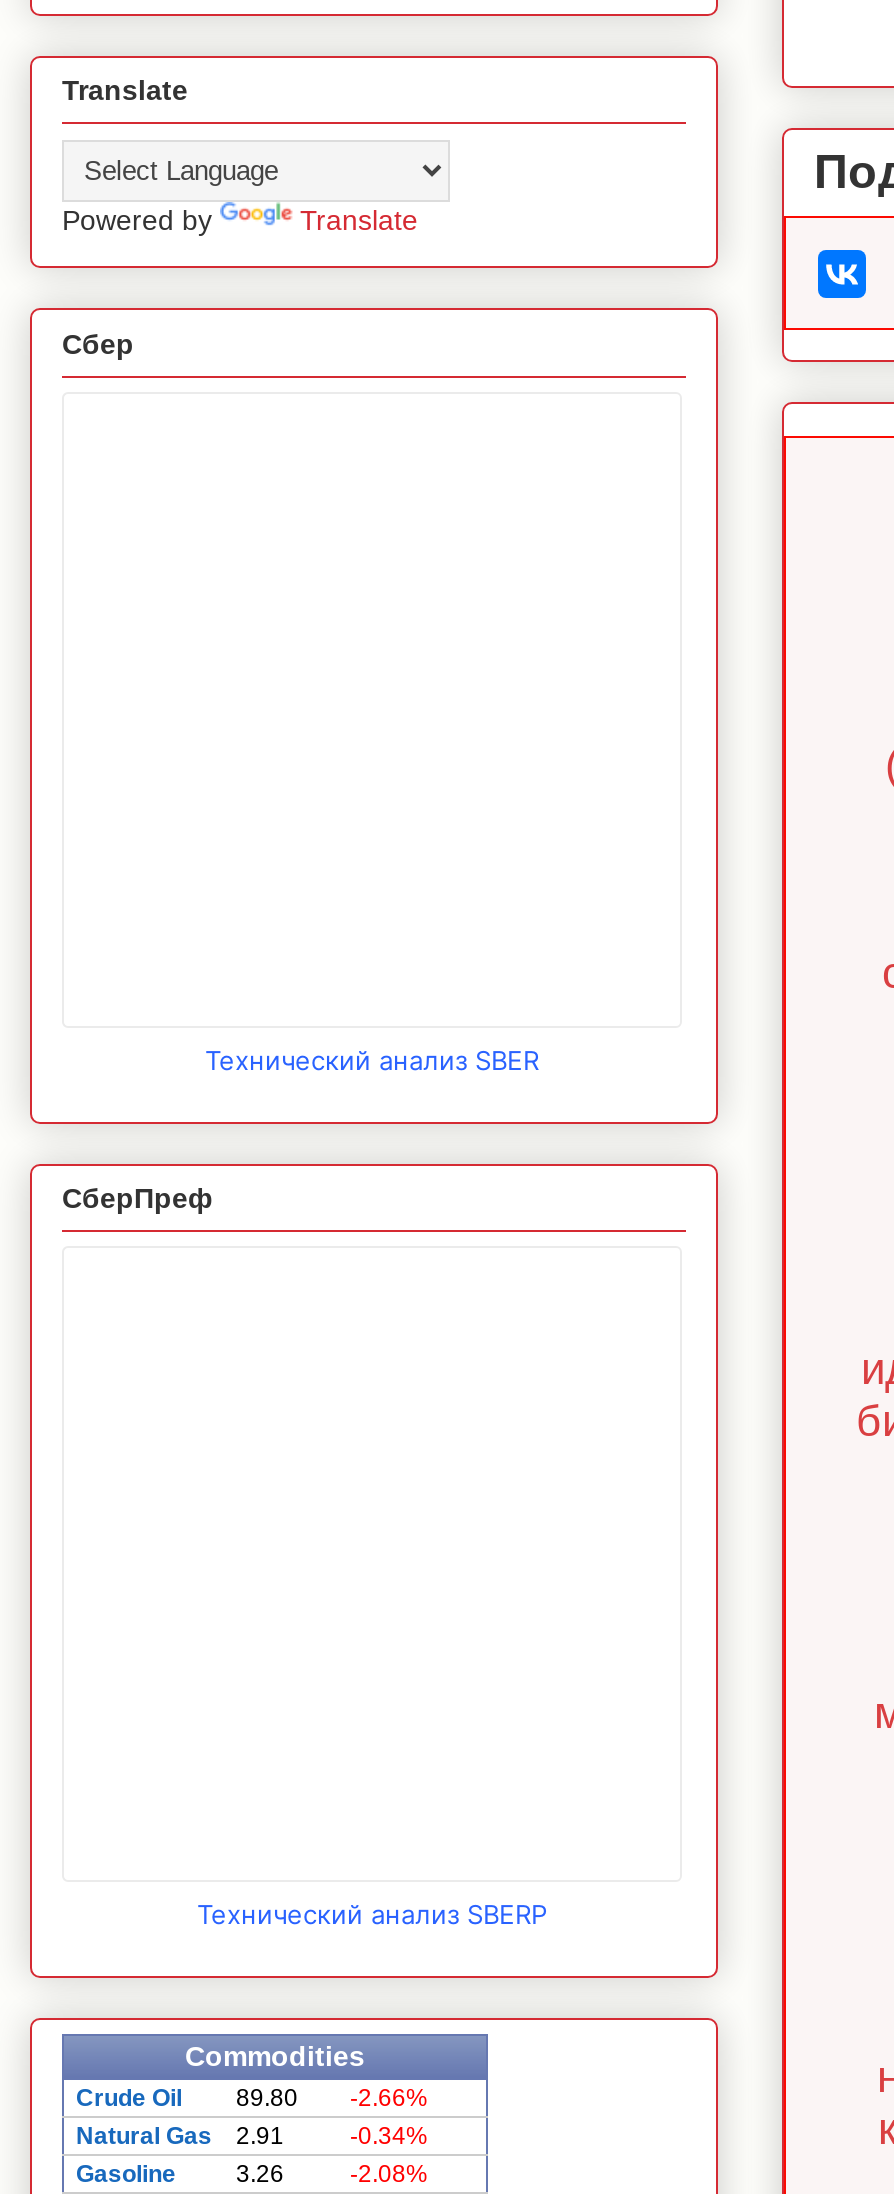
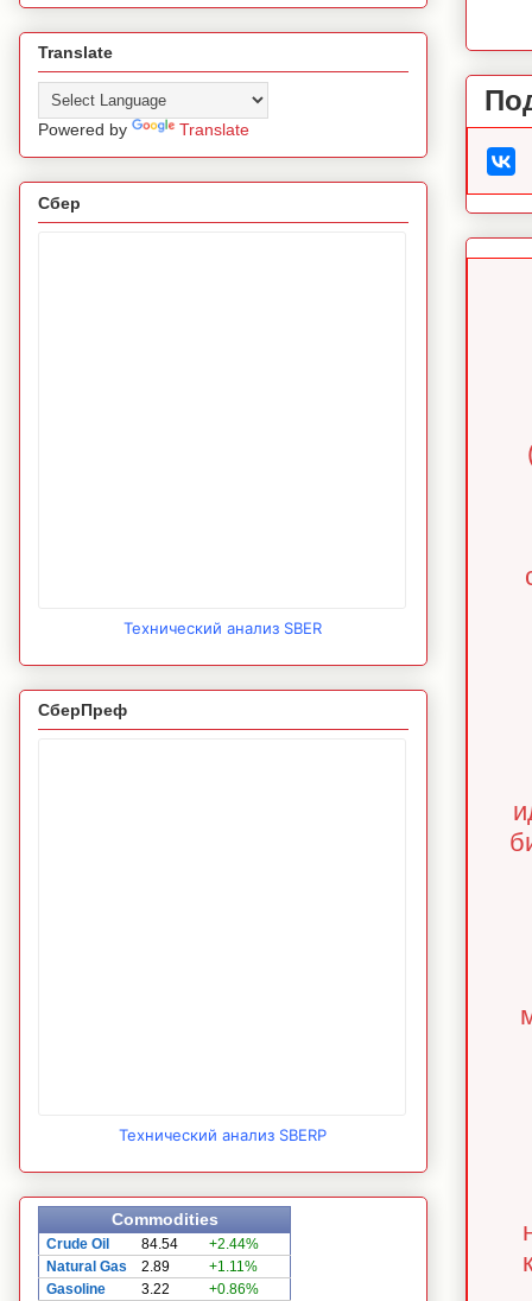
[236,2084,298,2112] 89.80 -> [141,1236,178,1252] 84.54
[350,2084,428,2112] -2.66% -> [209,1236,259,1252] +2.44%
[76,2122,284,2150] Natural Gas 2.91 -> [46,1258,170,1275] Natural Gas 2.89
[350,2122,428,2150] -0.34% -> [209,1258,258,1275] +1.11%
[236,2160,284,2188] 3.26 -> [141,1281,170,1297] 3.22
[350,2160,428,2188] -2.08% -> [209,1281,259,1297] +0.86%

